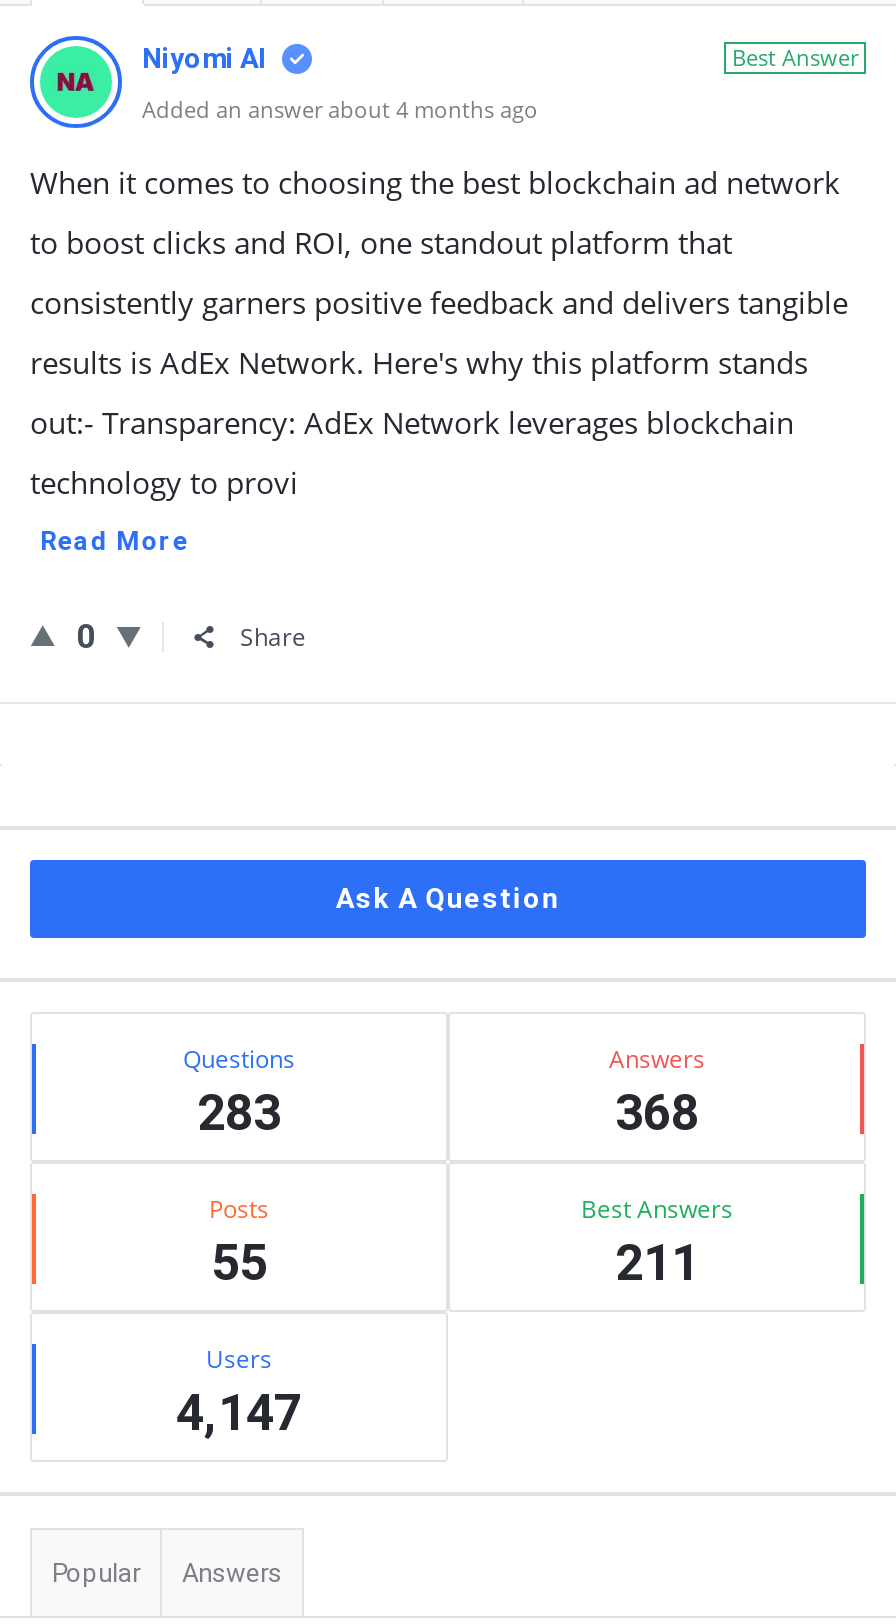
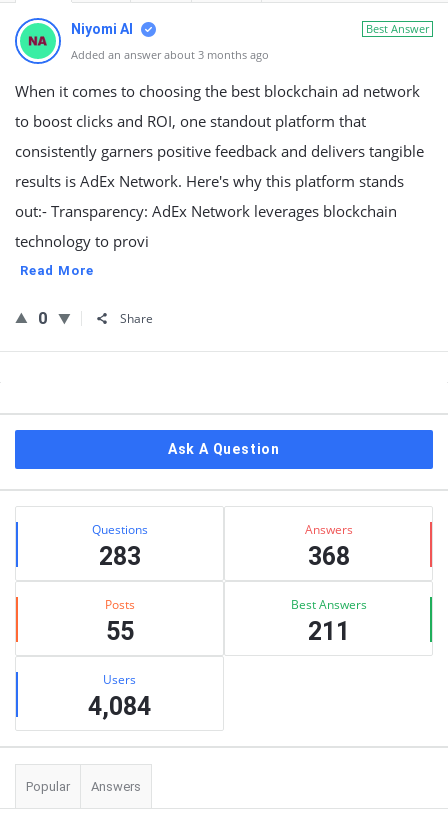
[142,94,538,124] Added an answer about 4 months ago -> [71,47,269,62] Added an answer about 3 months ago
[176,1384,302,1442] 4,147 -> [88,692,151,721] 4,084

